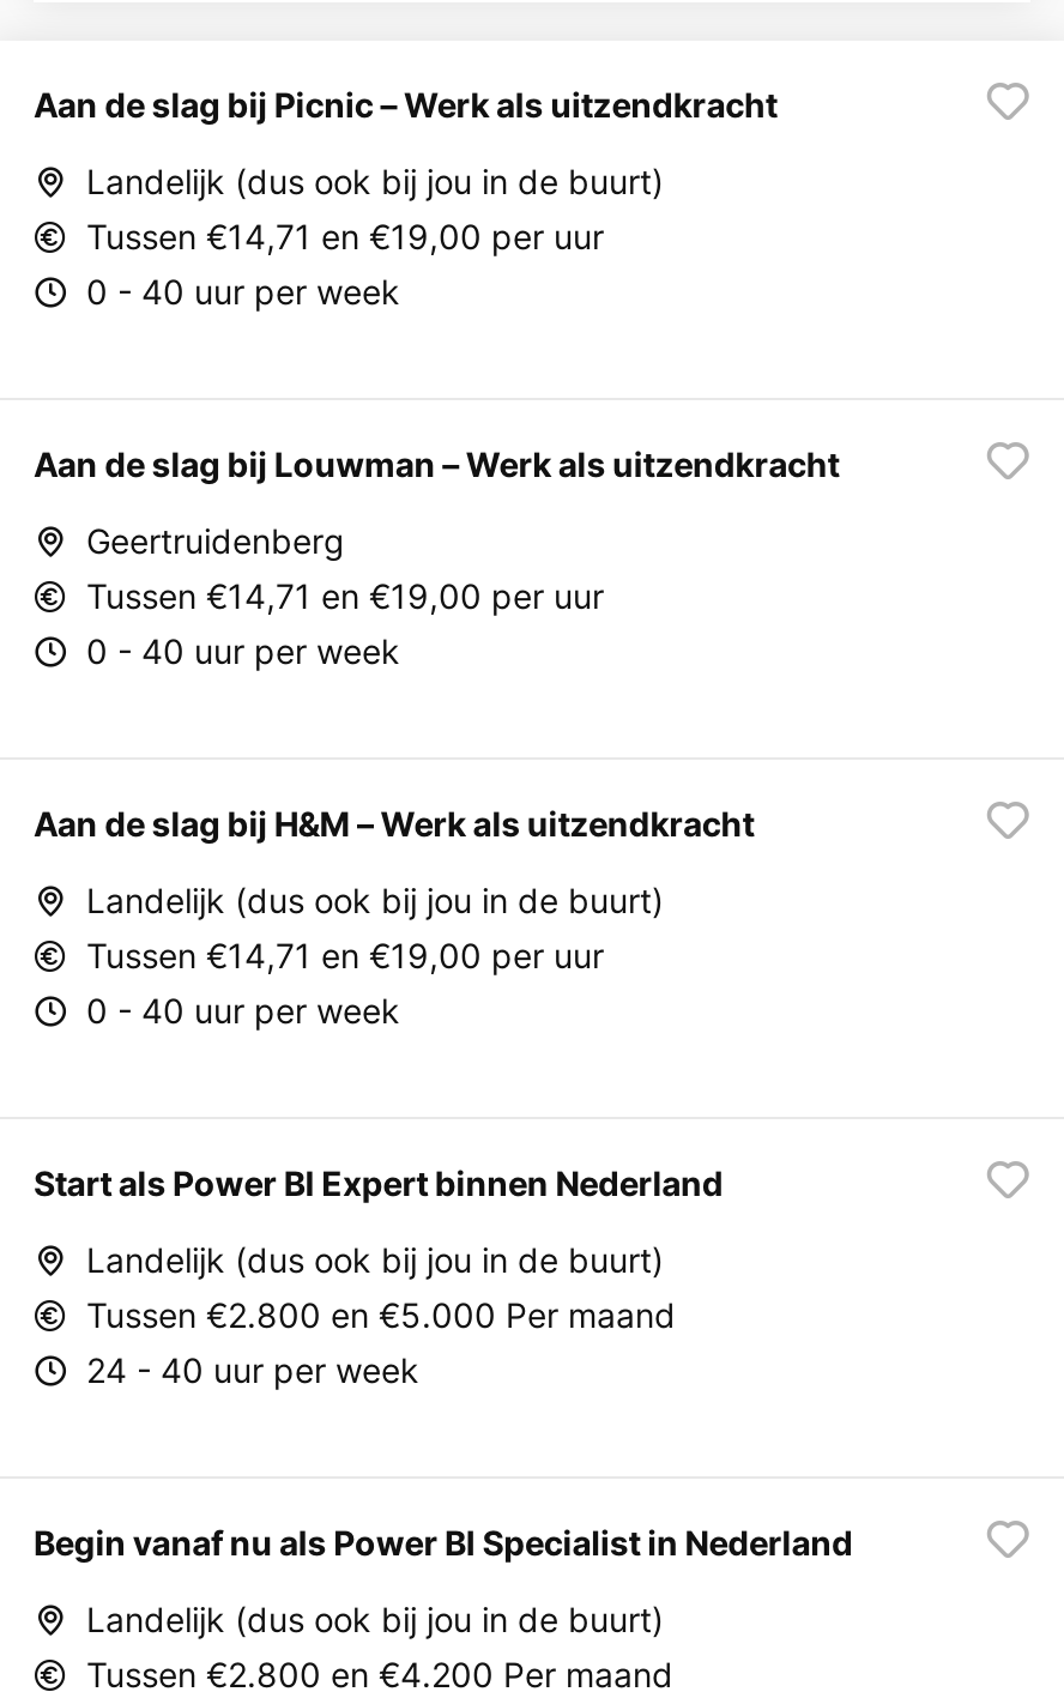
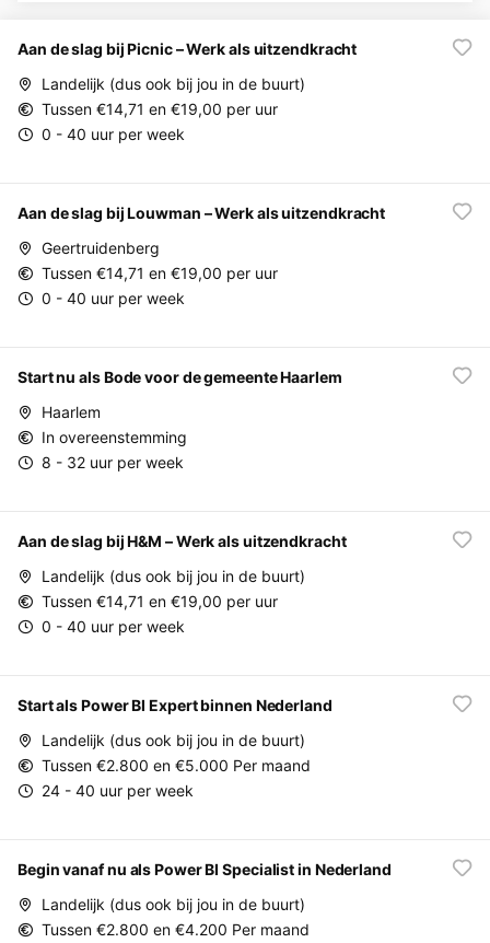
none -> [17,368,342,471] Start nu als Bode voor de gemeente Haarlem | Haarlem | In overeenstemming | 8 - 32 uur per week

